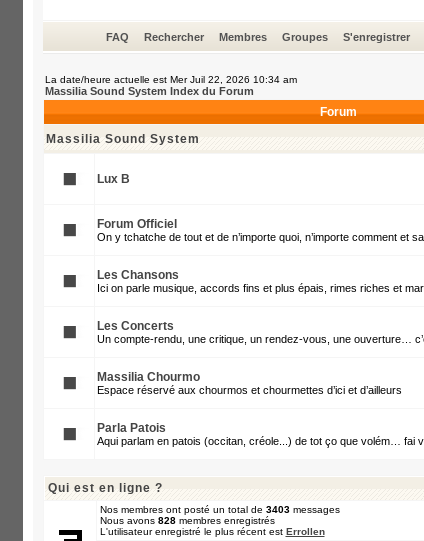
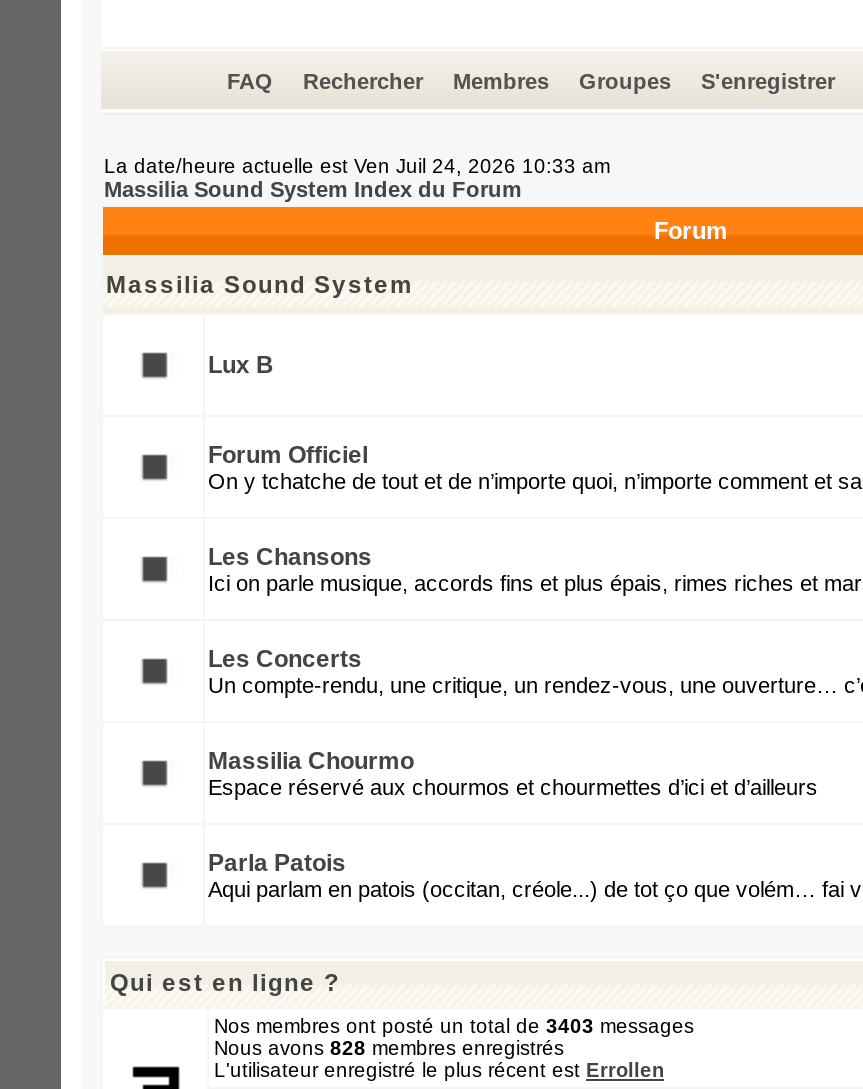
[44,74,296,85] La date/heure actuelle est Mer Juil 22, 2026 10:34 am -> [104,155,610,177] La date/heure actuelle est Ven Juil 24, 2026 10:33 am

